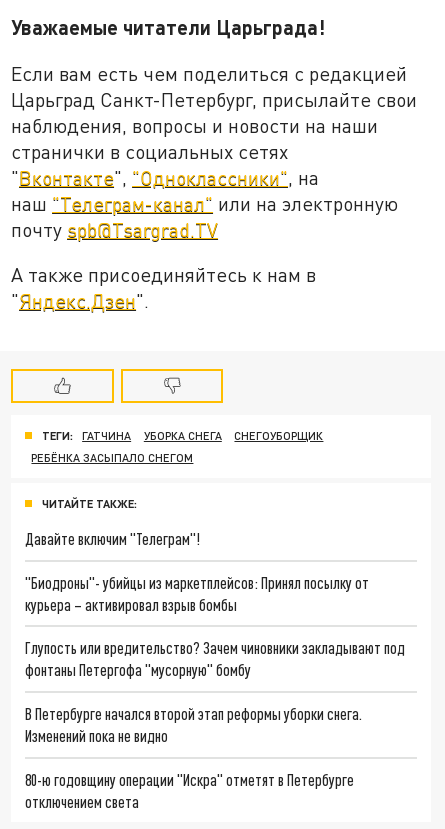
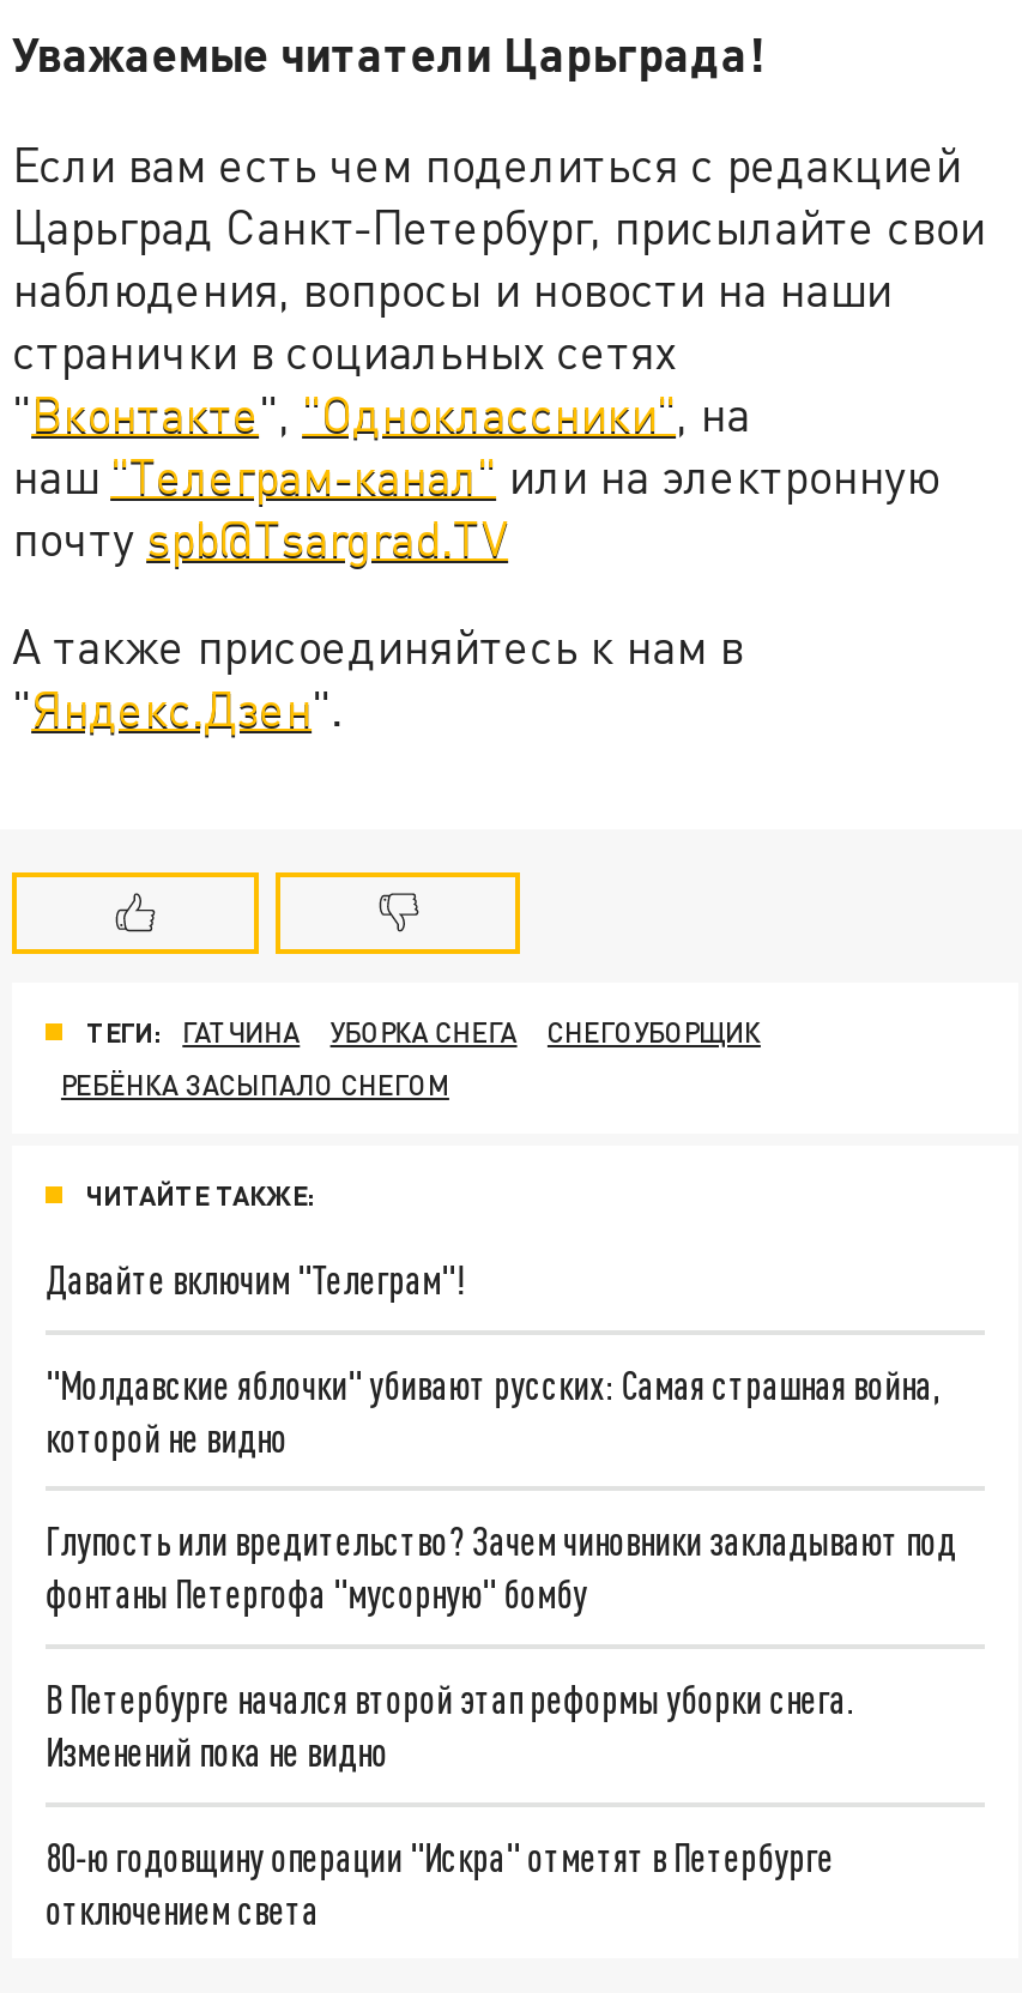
[25,572,369,613] "Биодроны"- убийцы из маркетплейсов: Принял посылку от | курьера – активировал взрыв бомбы -> [46,1360,940,1458] "Молдавские яблочки" убивают русских: Самая страшная война, | которой не видно

